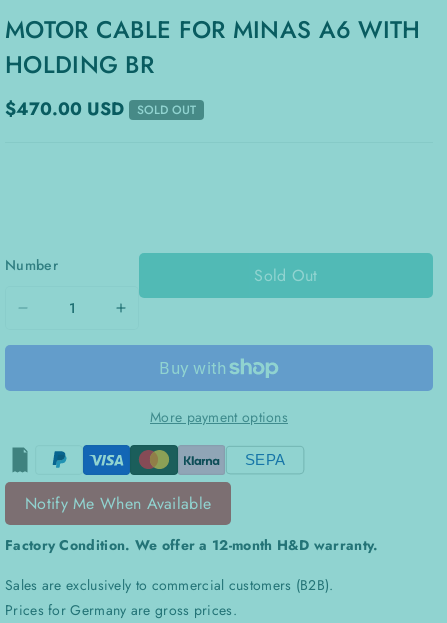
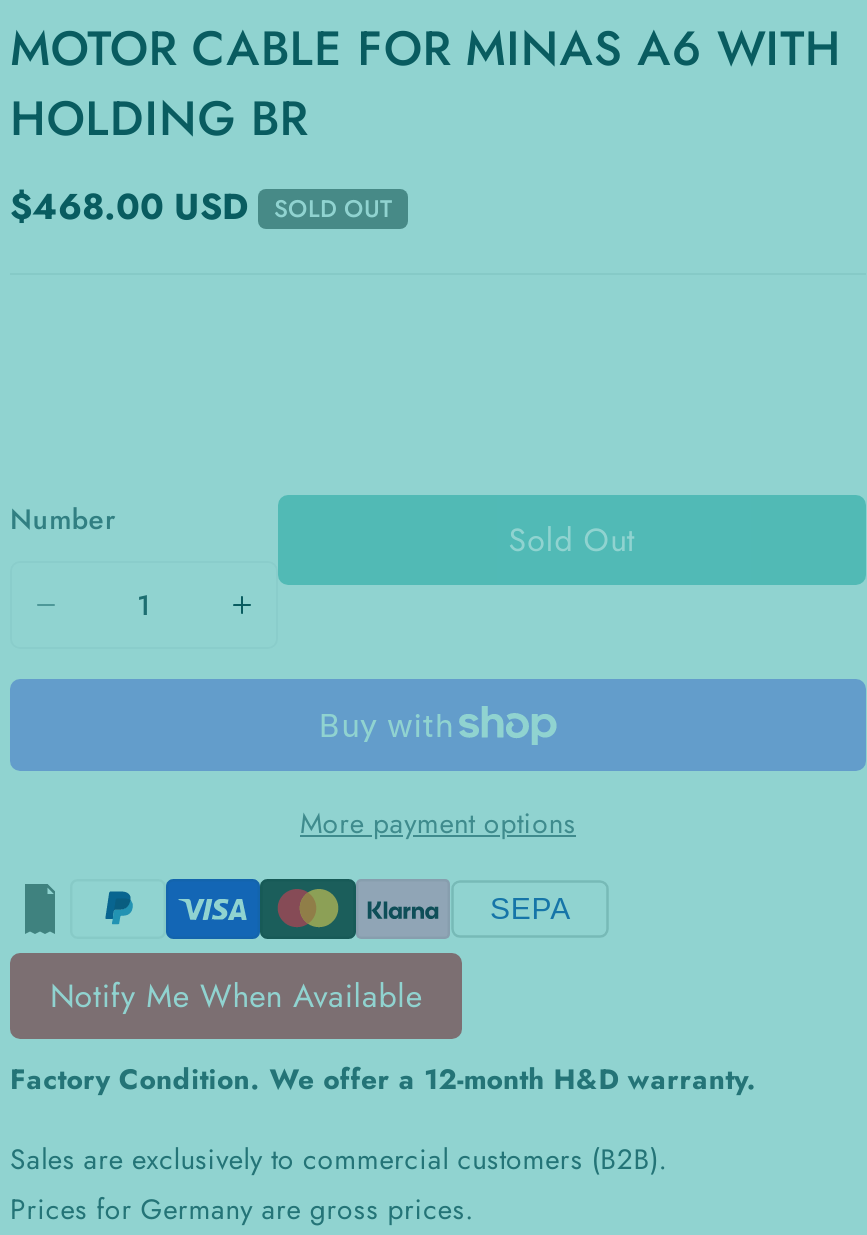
[5,96,196,122] $470.00 USD SOLD OUT -> [10,181,392,233] $468.00 USD SOLD OUT

